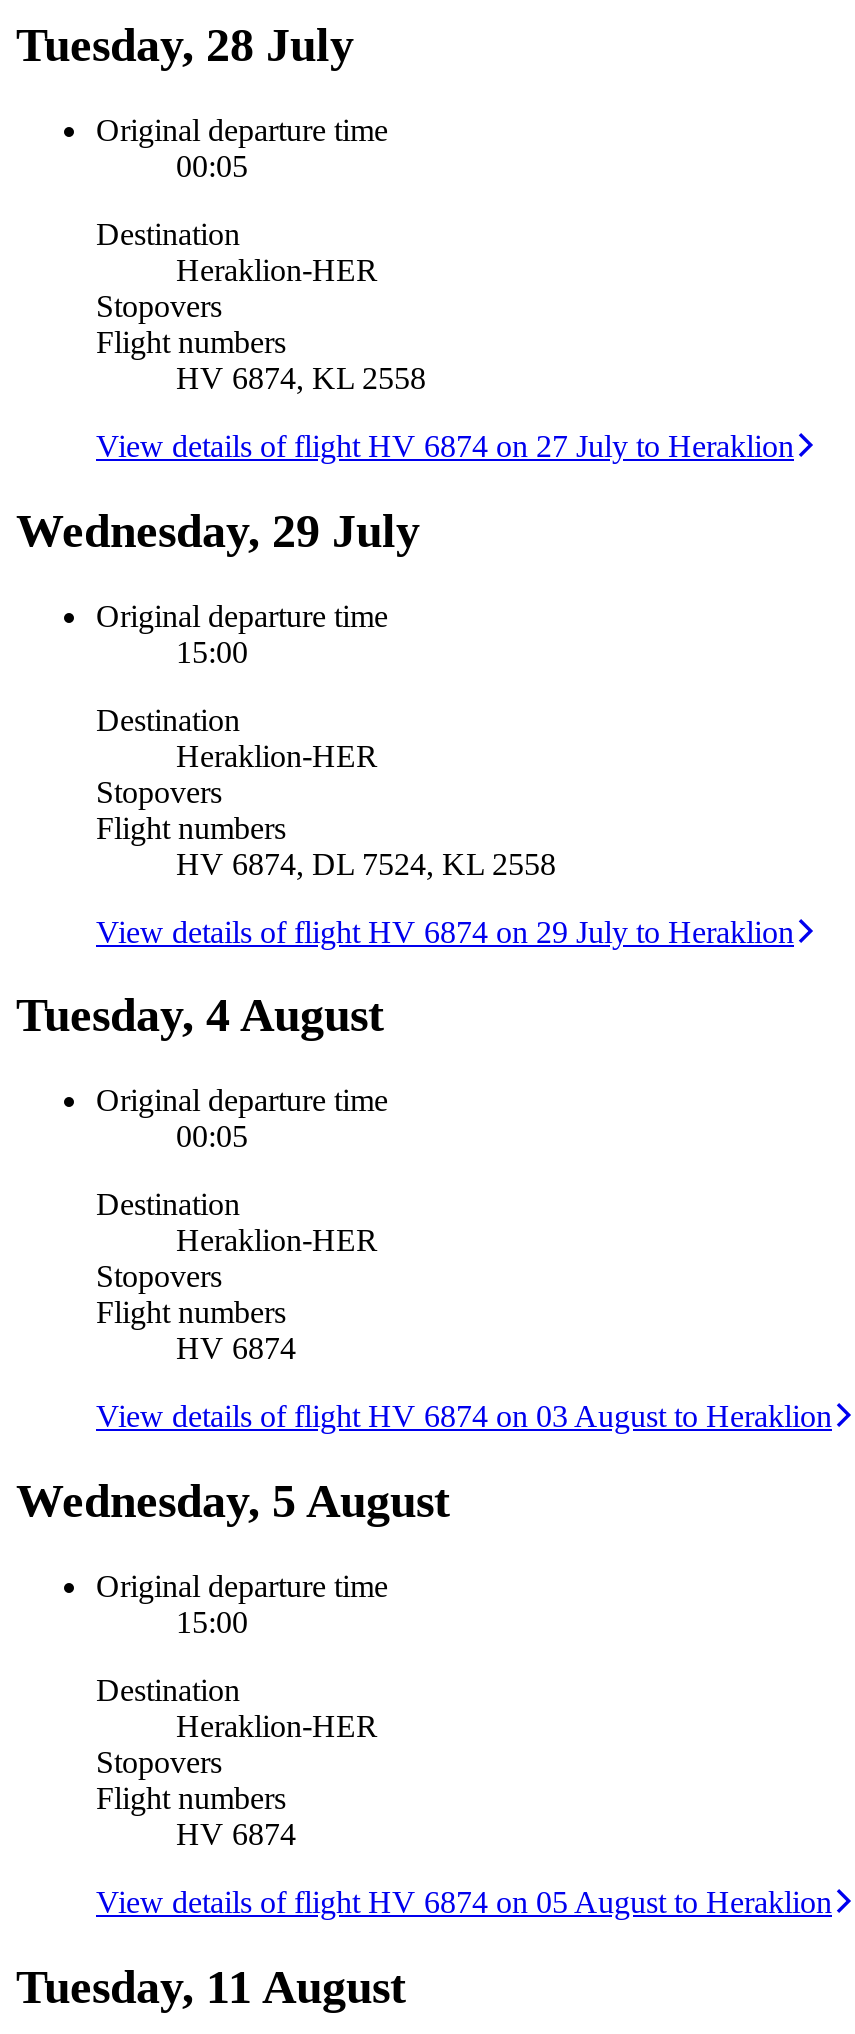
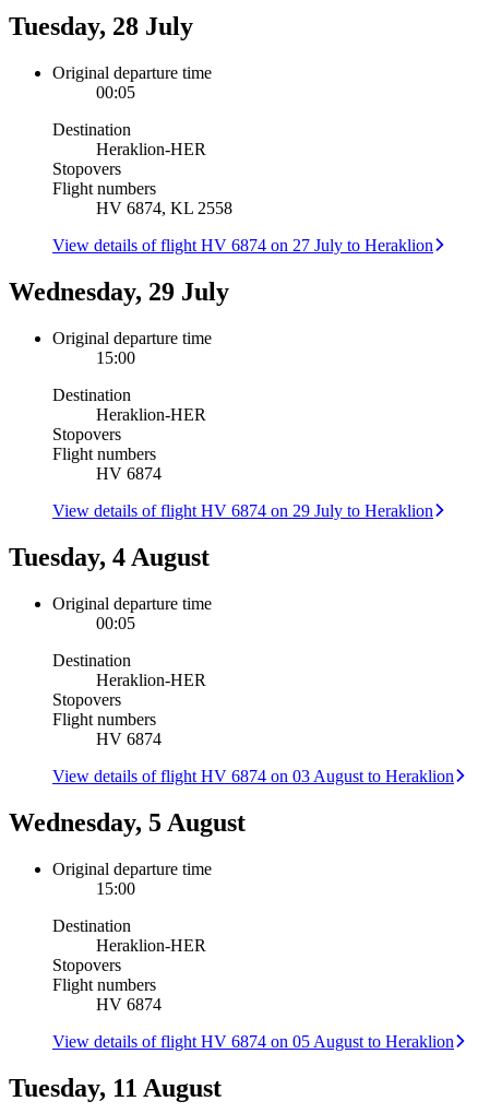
[176,846,556,880] HV 6874, DL 7524, KL 2558 -> [96,464,162,483] HV 6874

